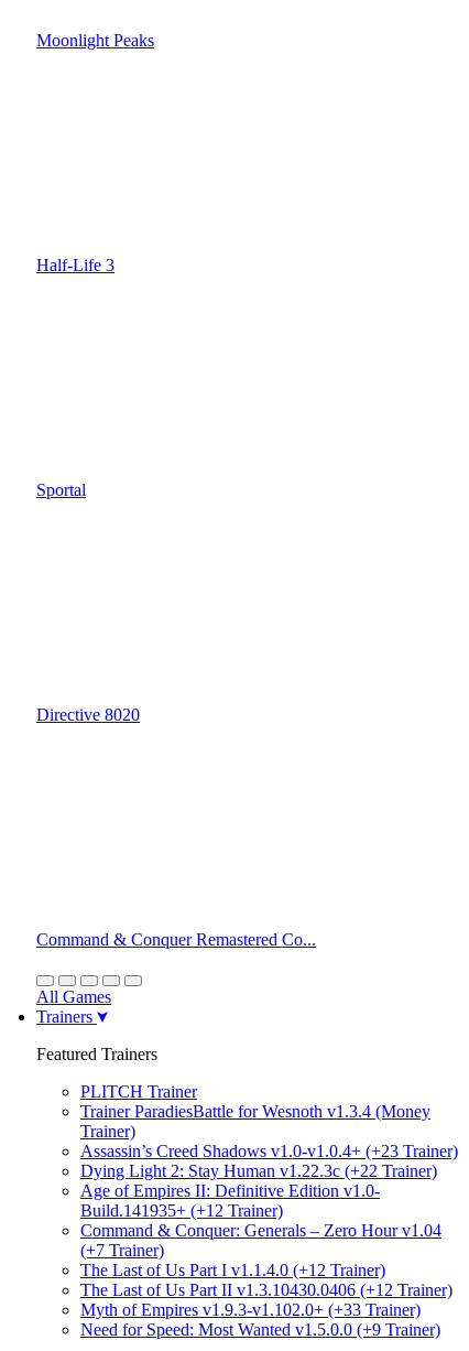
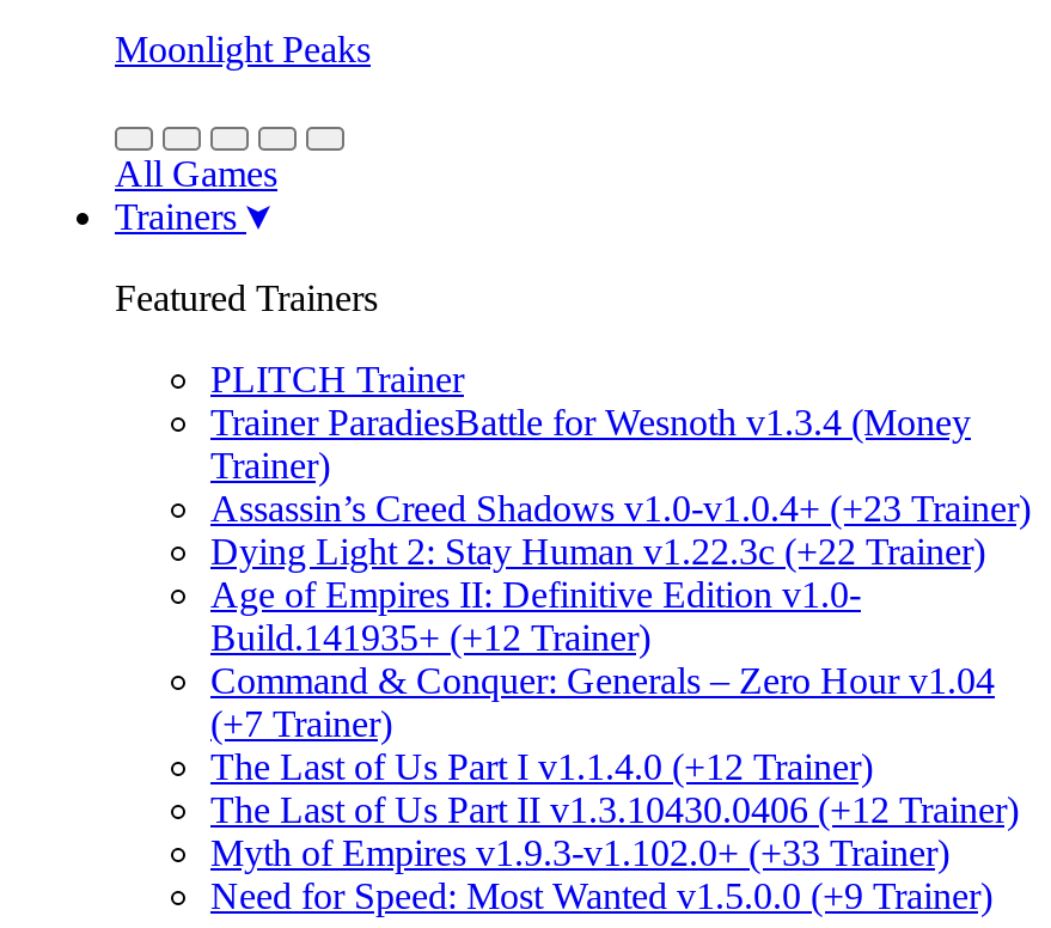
[36,256,114,274] Half-Life 3 -> none
[36,480,86,499] Sportal -> none
[36,705,140,724] Directive 8020 -> none
[36,930,316,949] Command & Conquer Remastered Co... -> none

